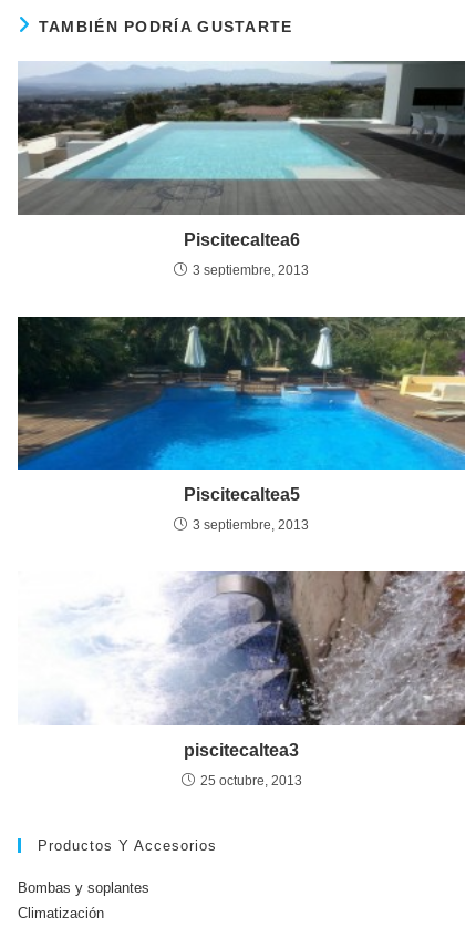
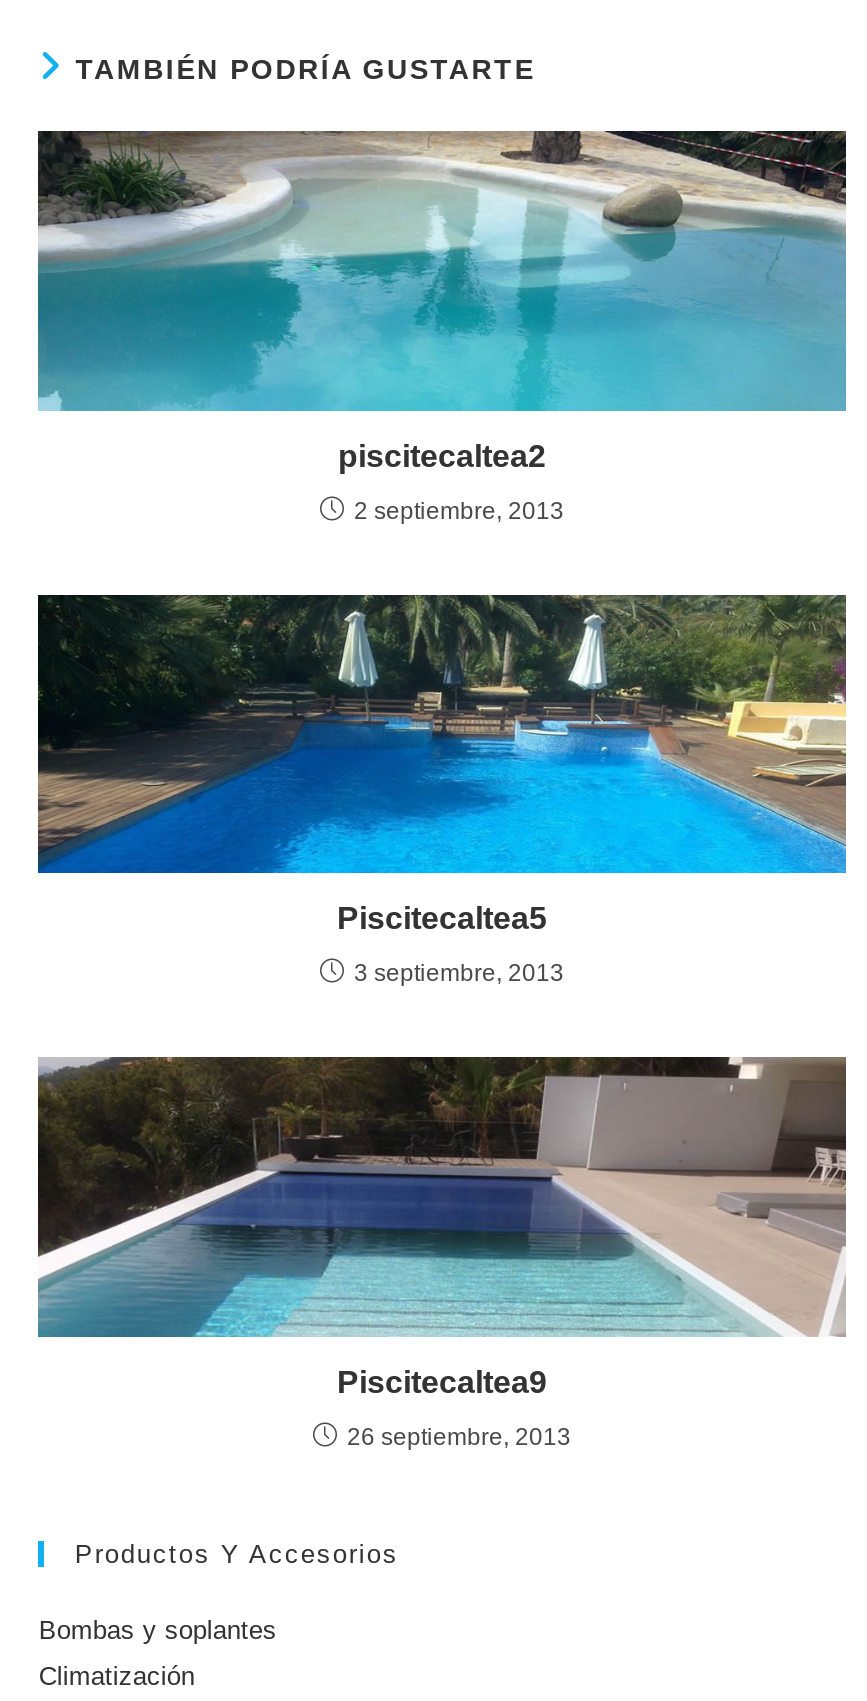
[17,61,466,249] [image] | Piscitecaltea6 -> [36,129,848,473] [image] | piscitecaltea2
[193,262,309,278] 3 septiembre, 2013 -> [354,497,564,525] 2 septiembre, 2013
[18,570,465,759] [image] | piscitecaltea3 -> [36,1055,846,1398] [image] | Piscitecaltea9
[200,773,302,788] 25 octubre, 2013 -> [347,1422,571,1450] 26 septiembre, 2013

